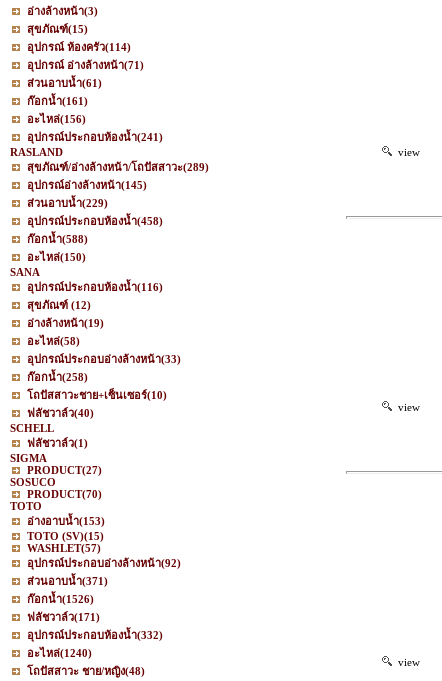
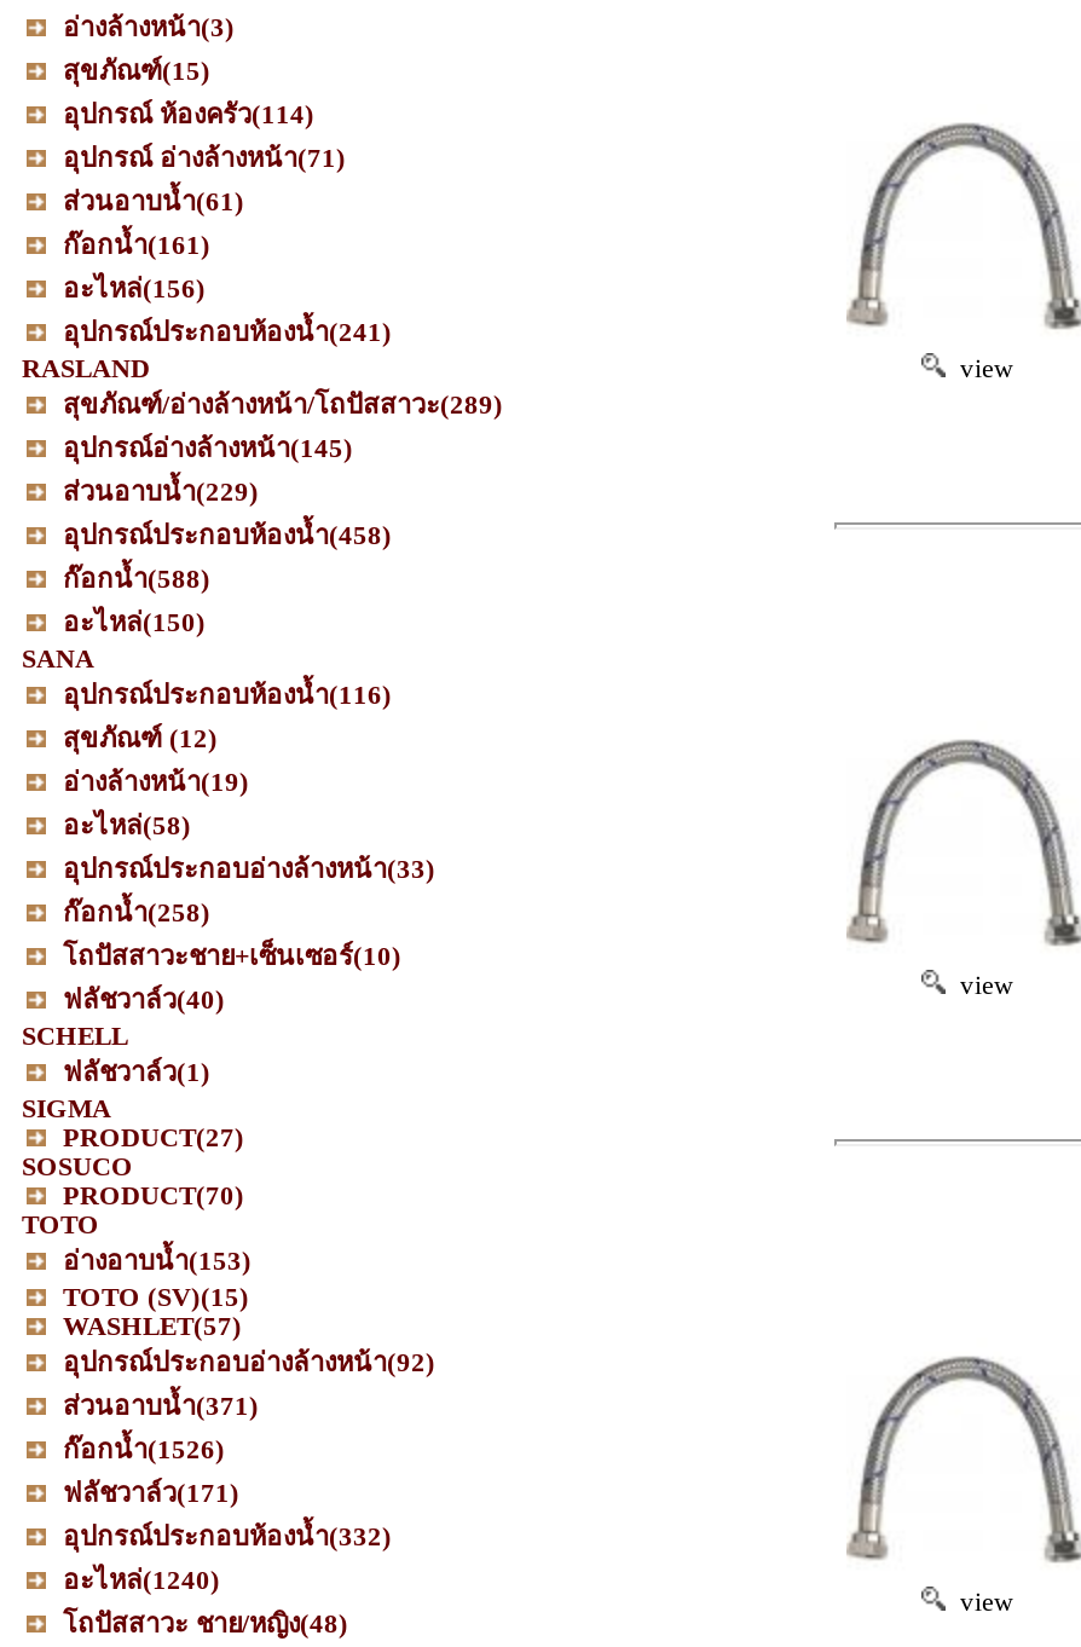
none -> [844,121,1074,331] [image]
none -> [844,738,1074,948] [image]
none -> [844,1354,1074,1565] [image]

